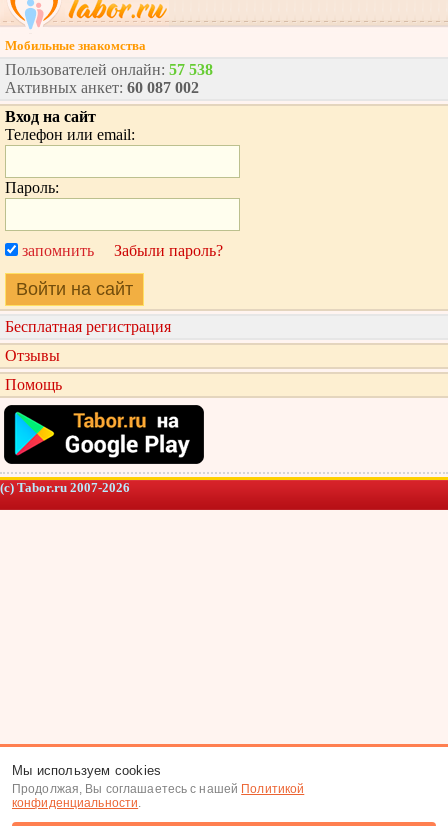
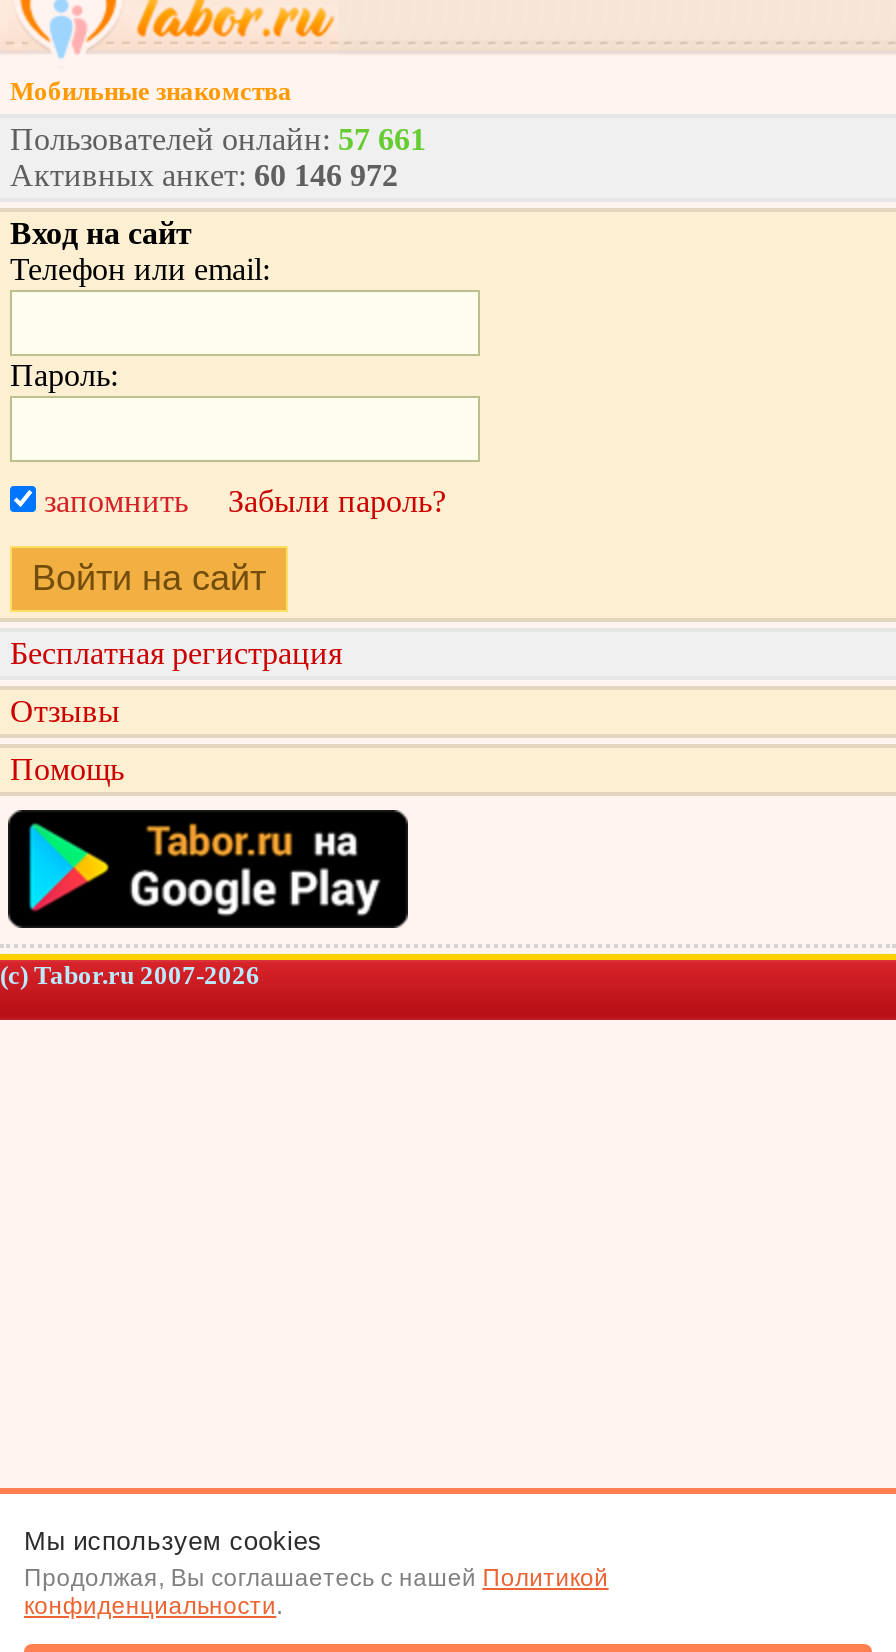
[5,61,213,78] Пользователей онлайн: 57 538 -> [10,122,426,156] Пользователей онлайн: 57 661
[5,79,199,96] Активных анкет: 60 087 002 -> [10,158,398,192] Активных анкет: 60 146 972

